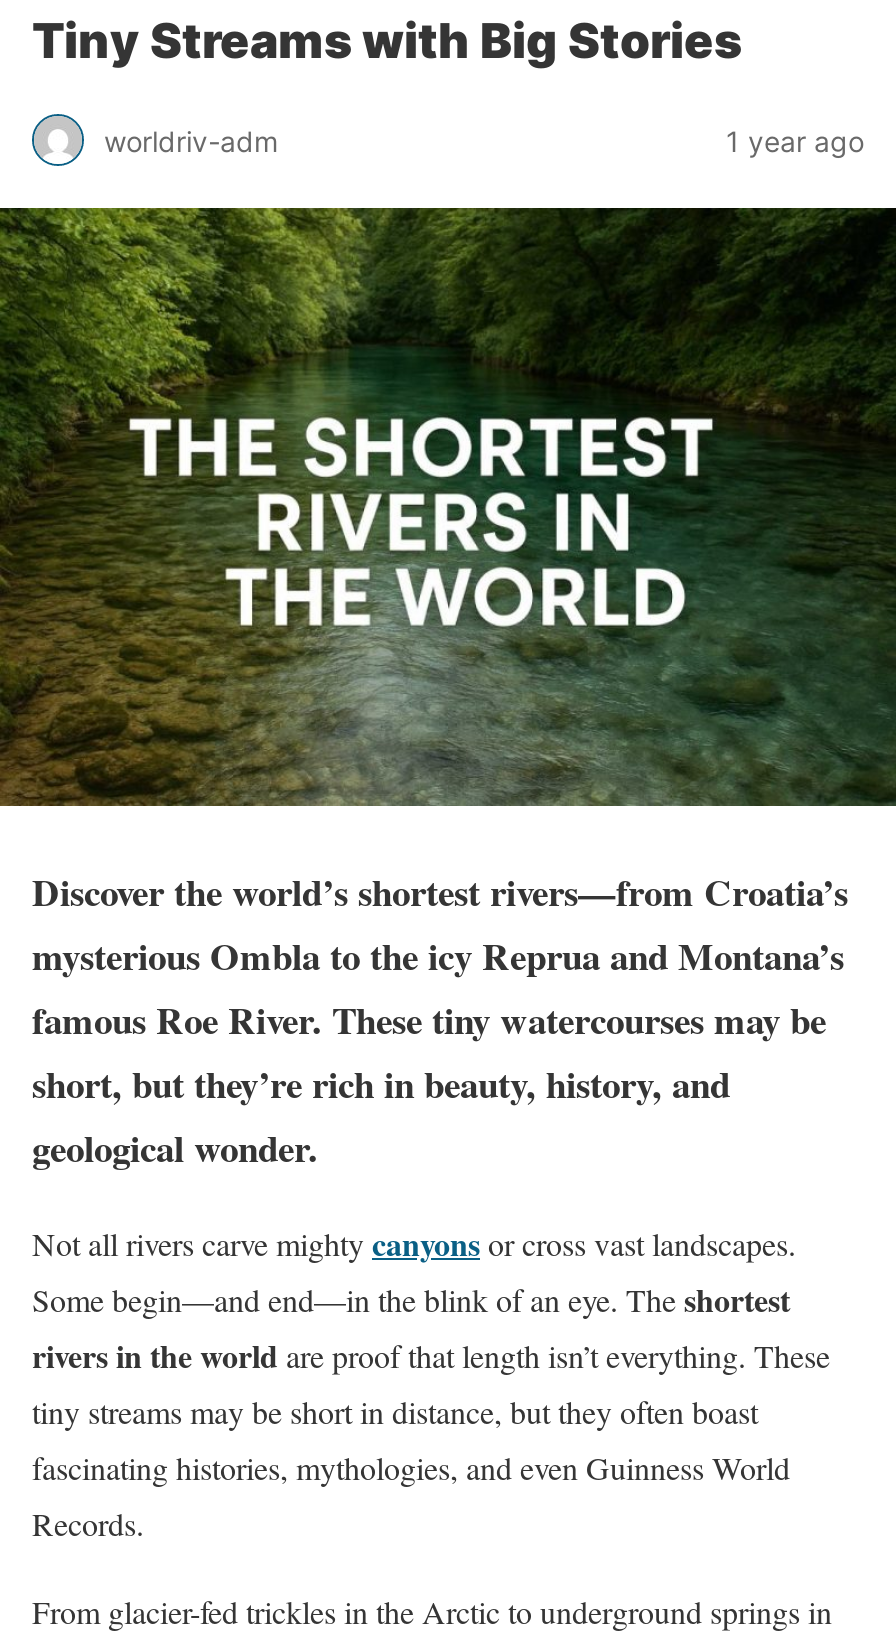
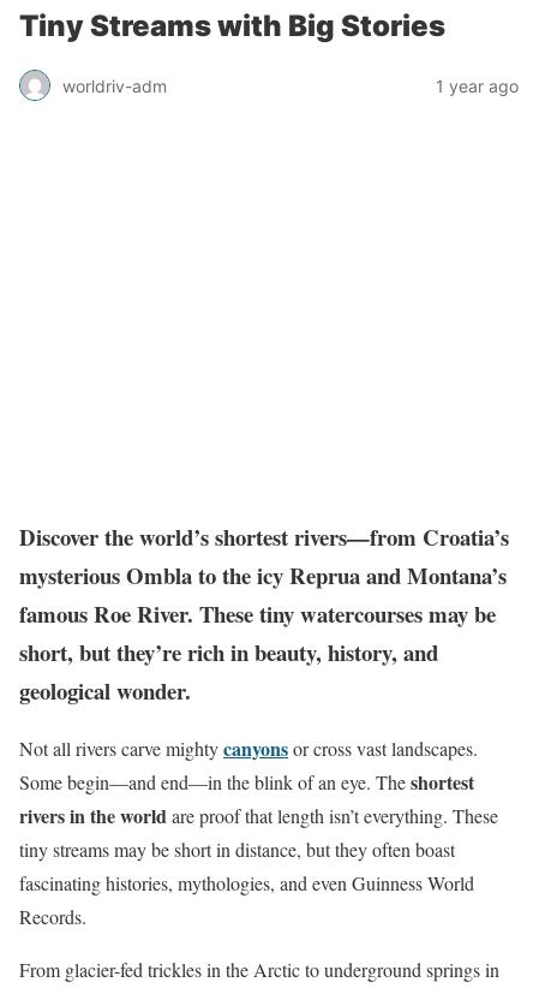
[6,206,890,808] [image] -> none

